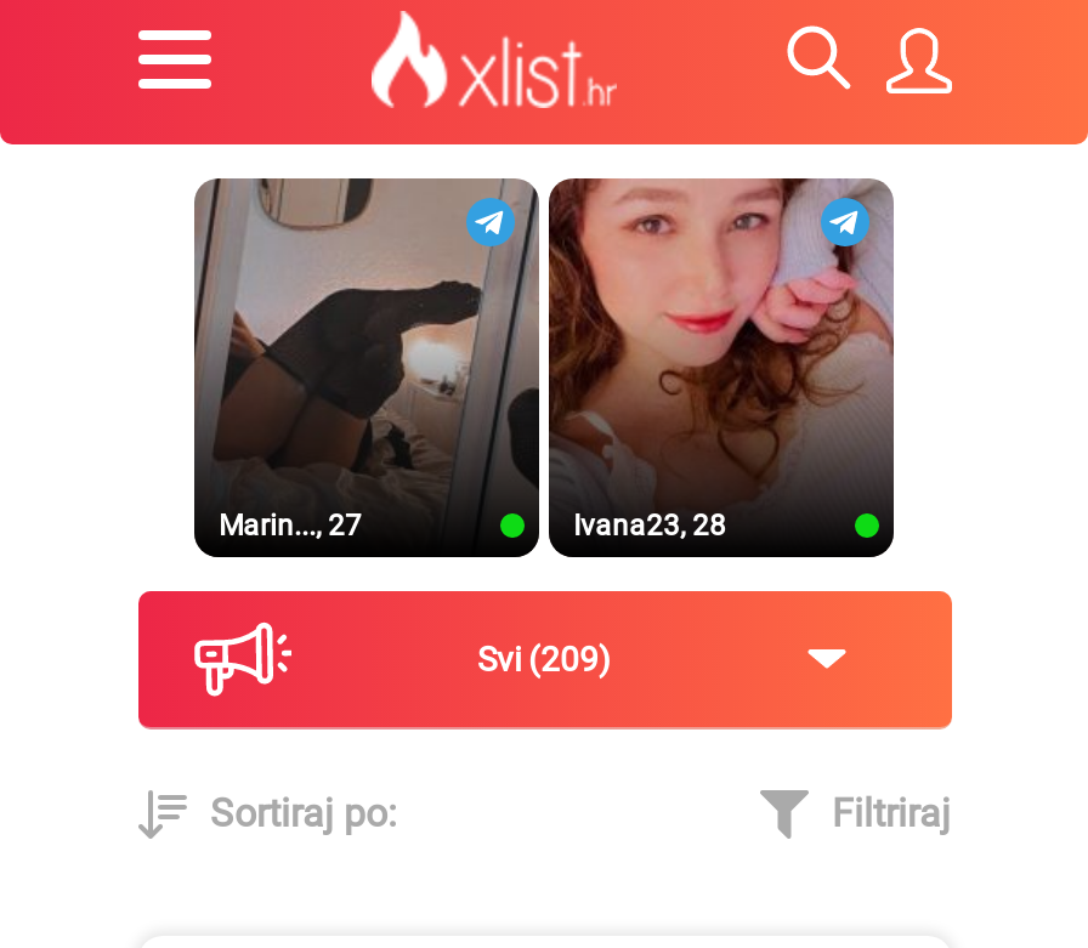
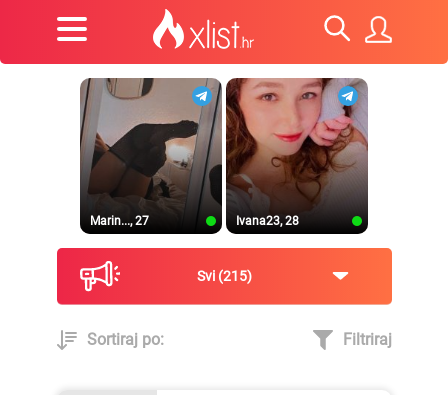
[477,640,599,679] Svi 209 -> [196,268,246,284] Svi 215

